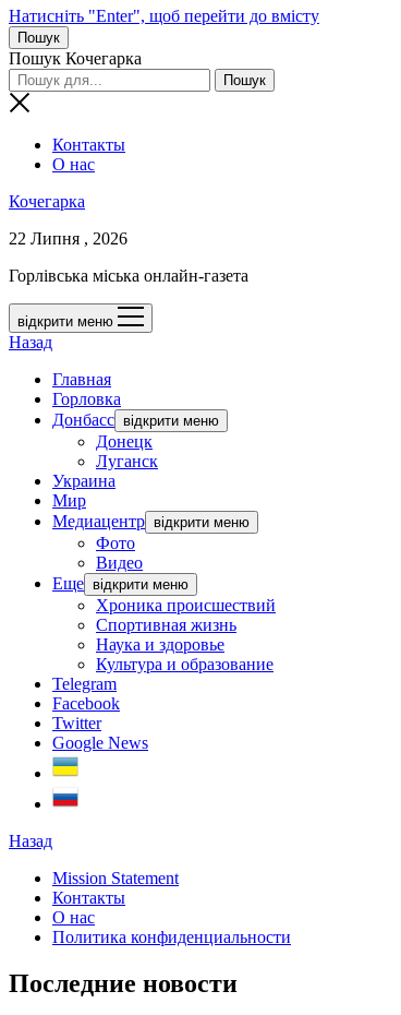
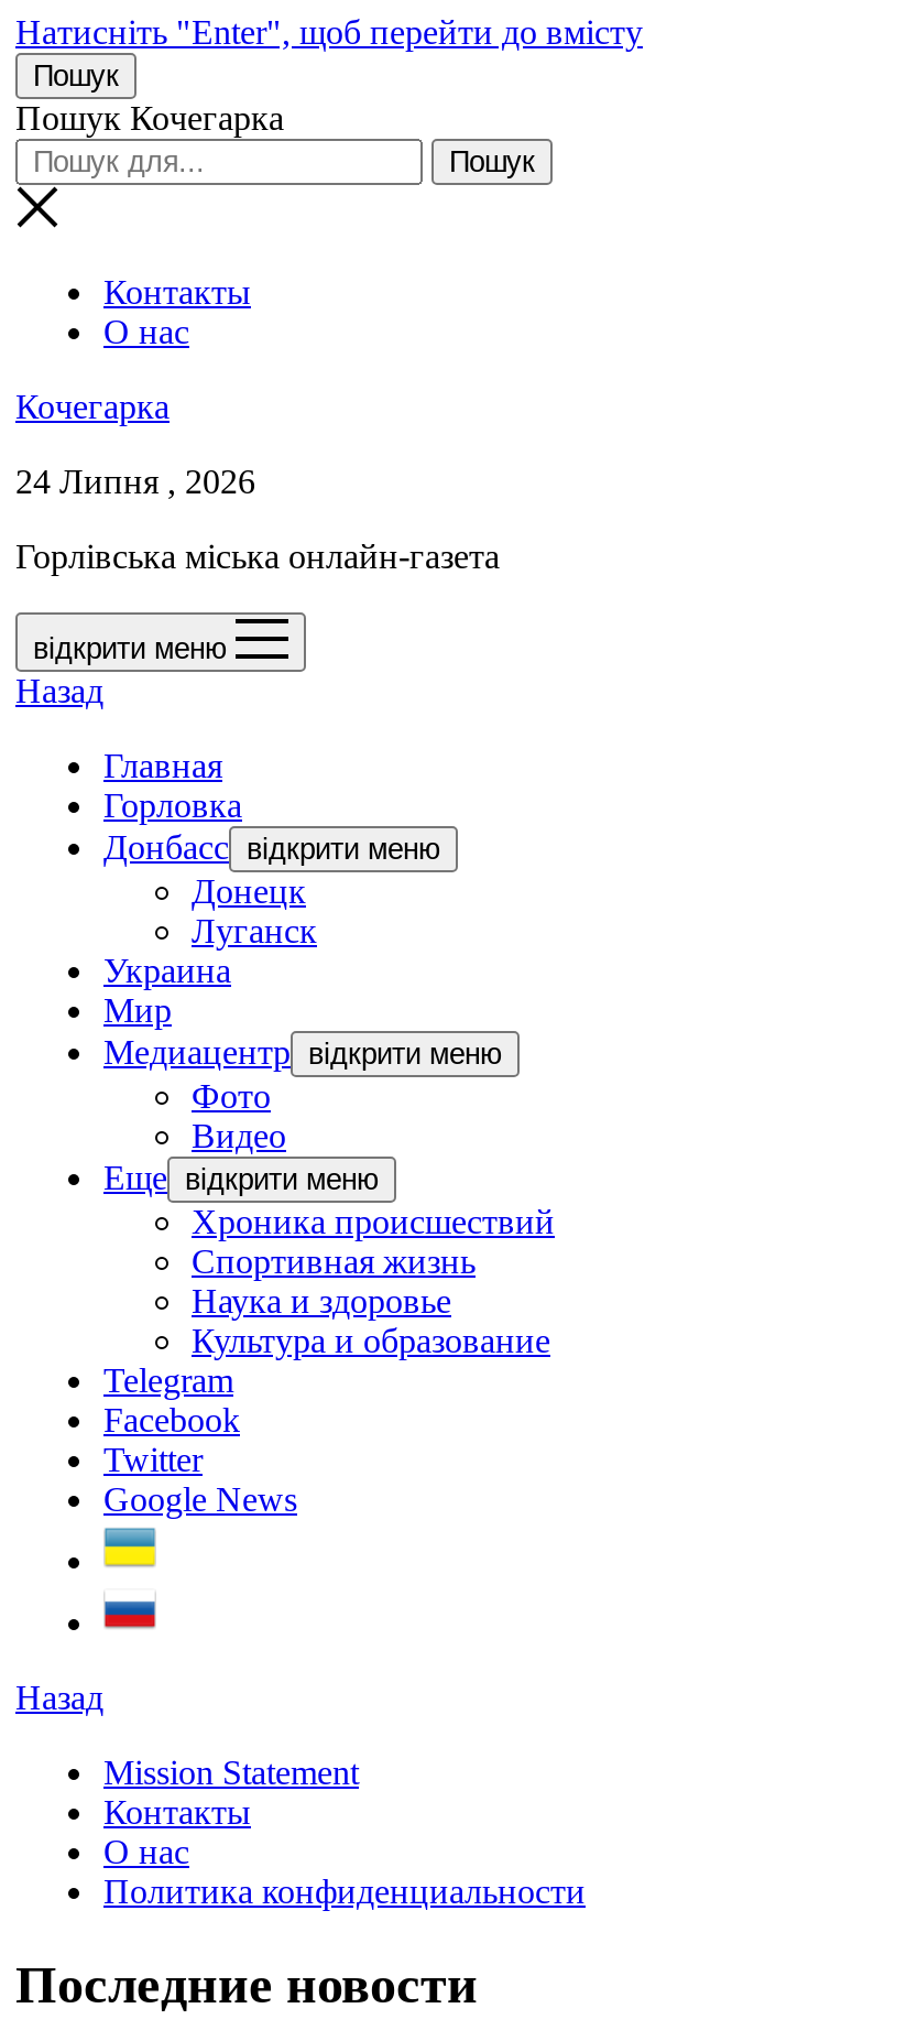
[9,229,127,248] 22 Липня , 2026 -> [15,463,255,500] 24 Липня , 2026

